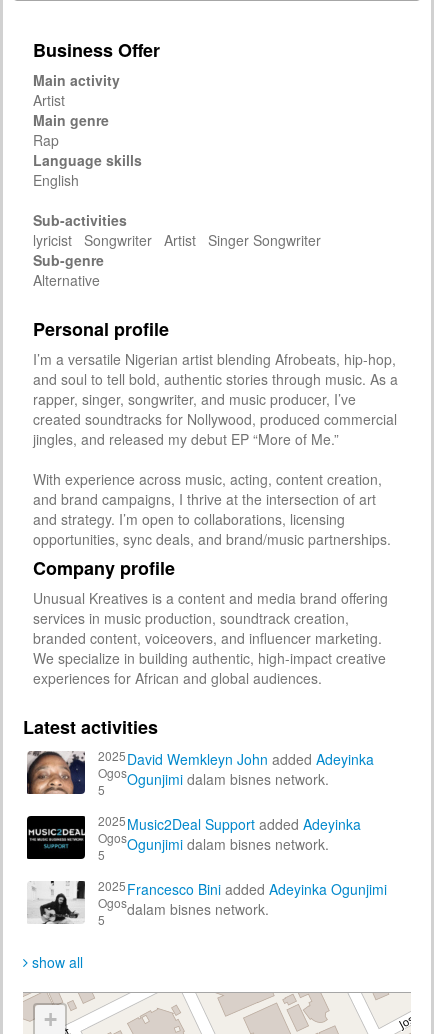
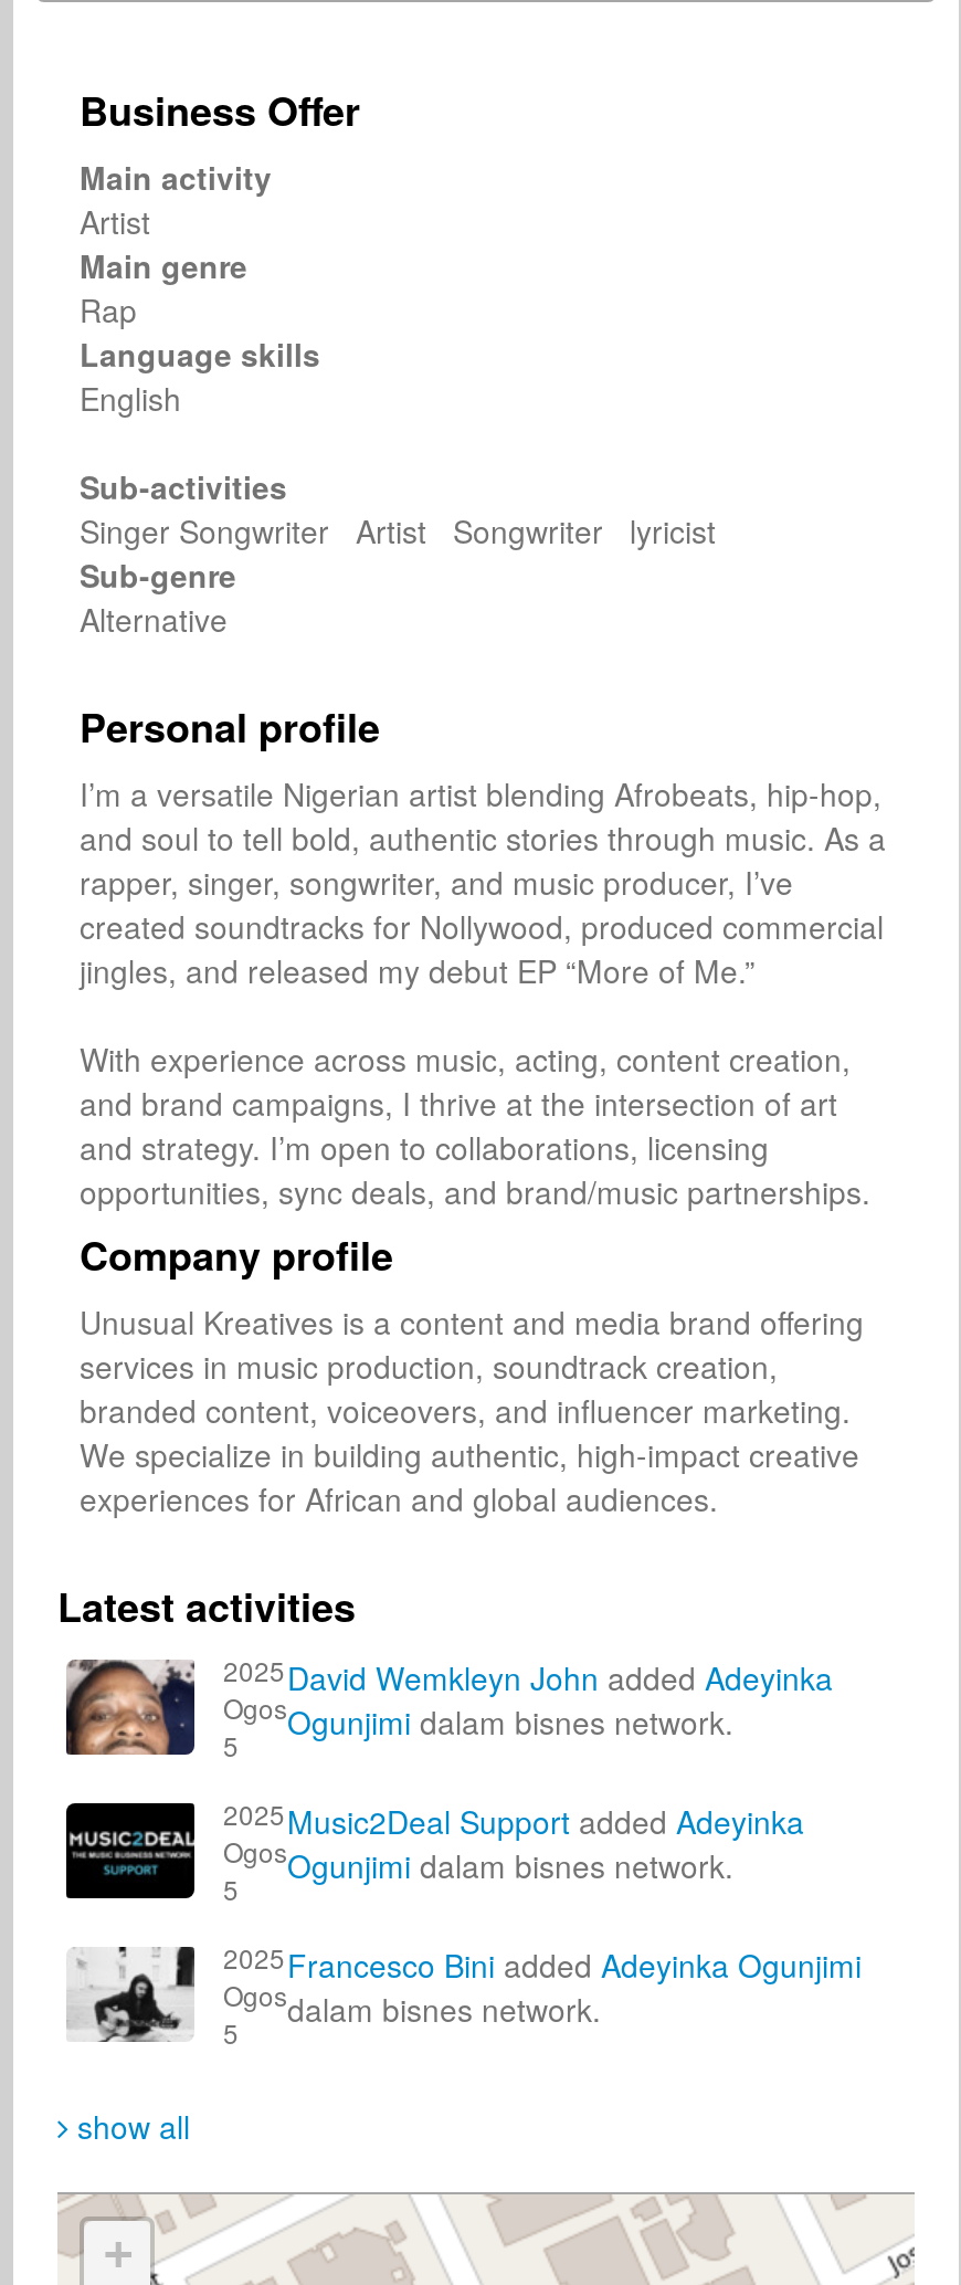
[33,230,329,250] lyricist Songwriter Artist Singer Songwriter -> [80,508,733,552] Singer Songwriter Artist Songwriter lyricist

